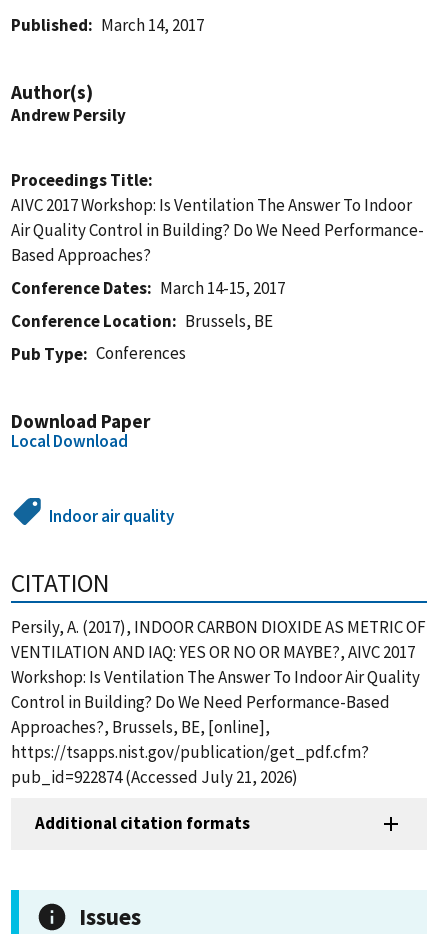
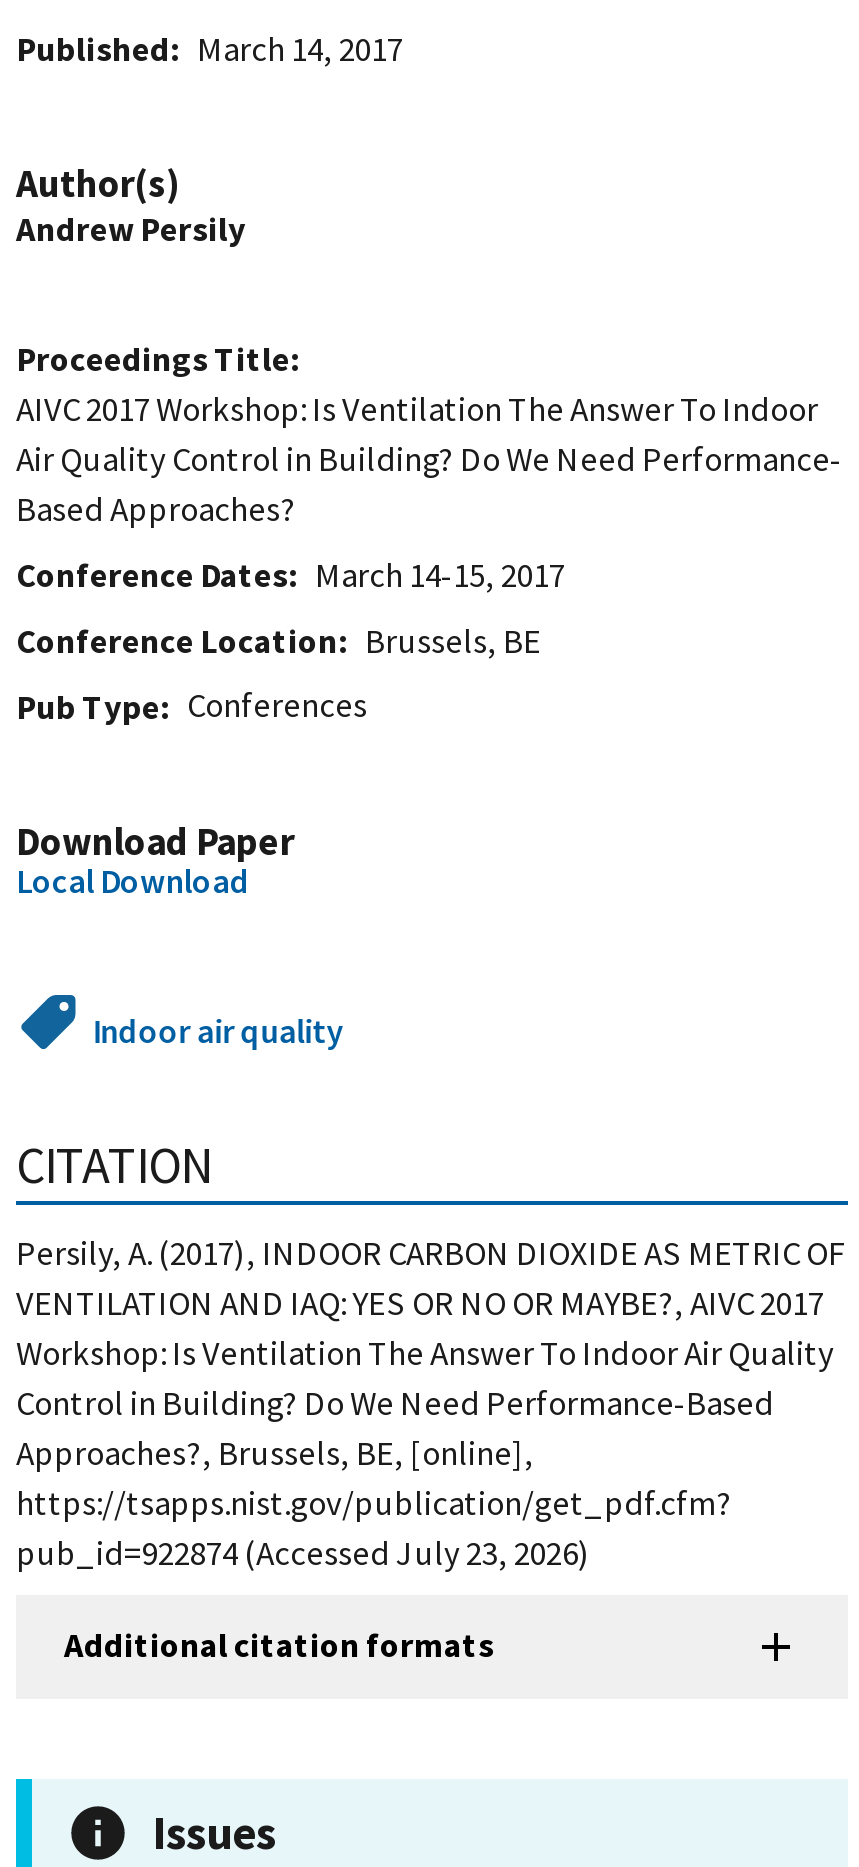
[11,766,298,788] pub_id=922874 (Accessed July 21, 2026) -> [16,1531,590,1575] pub_id=922874 (Accessed July 23, 2026)

